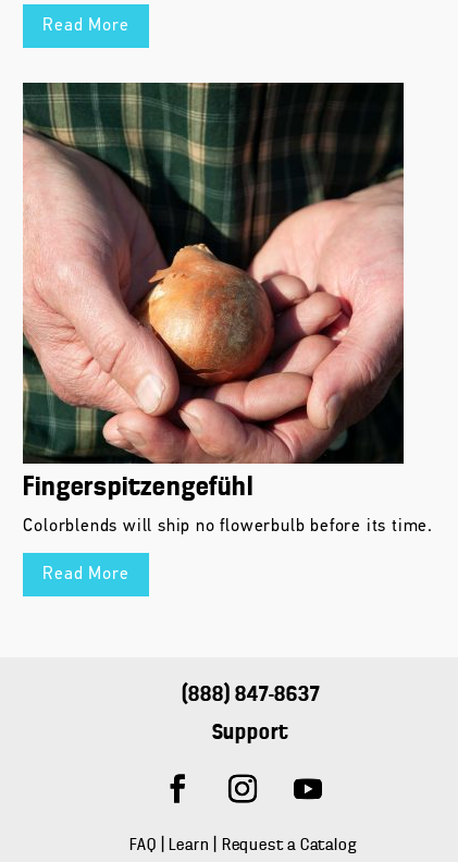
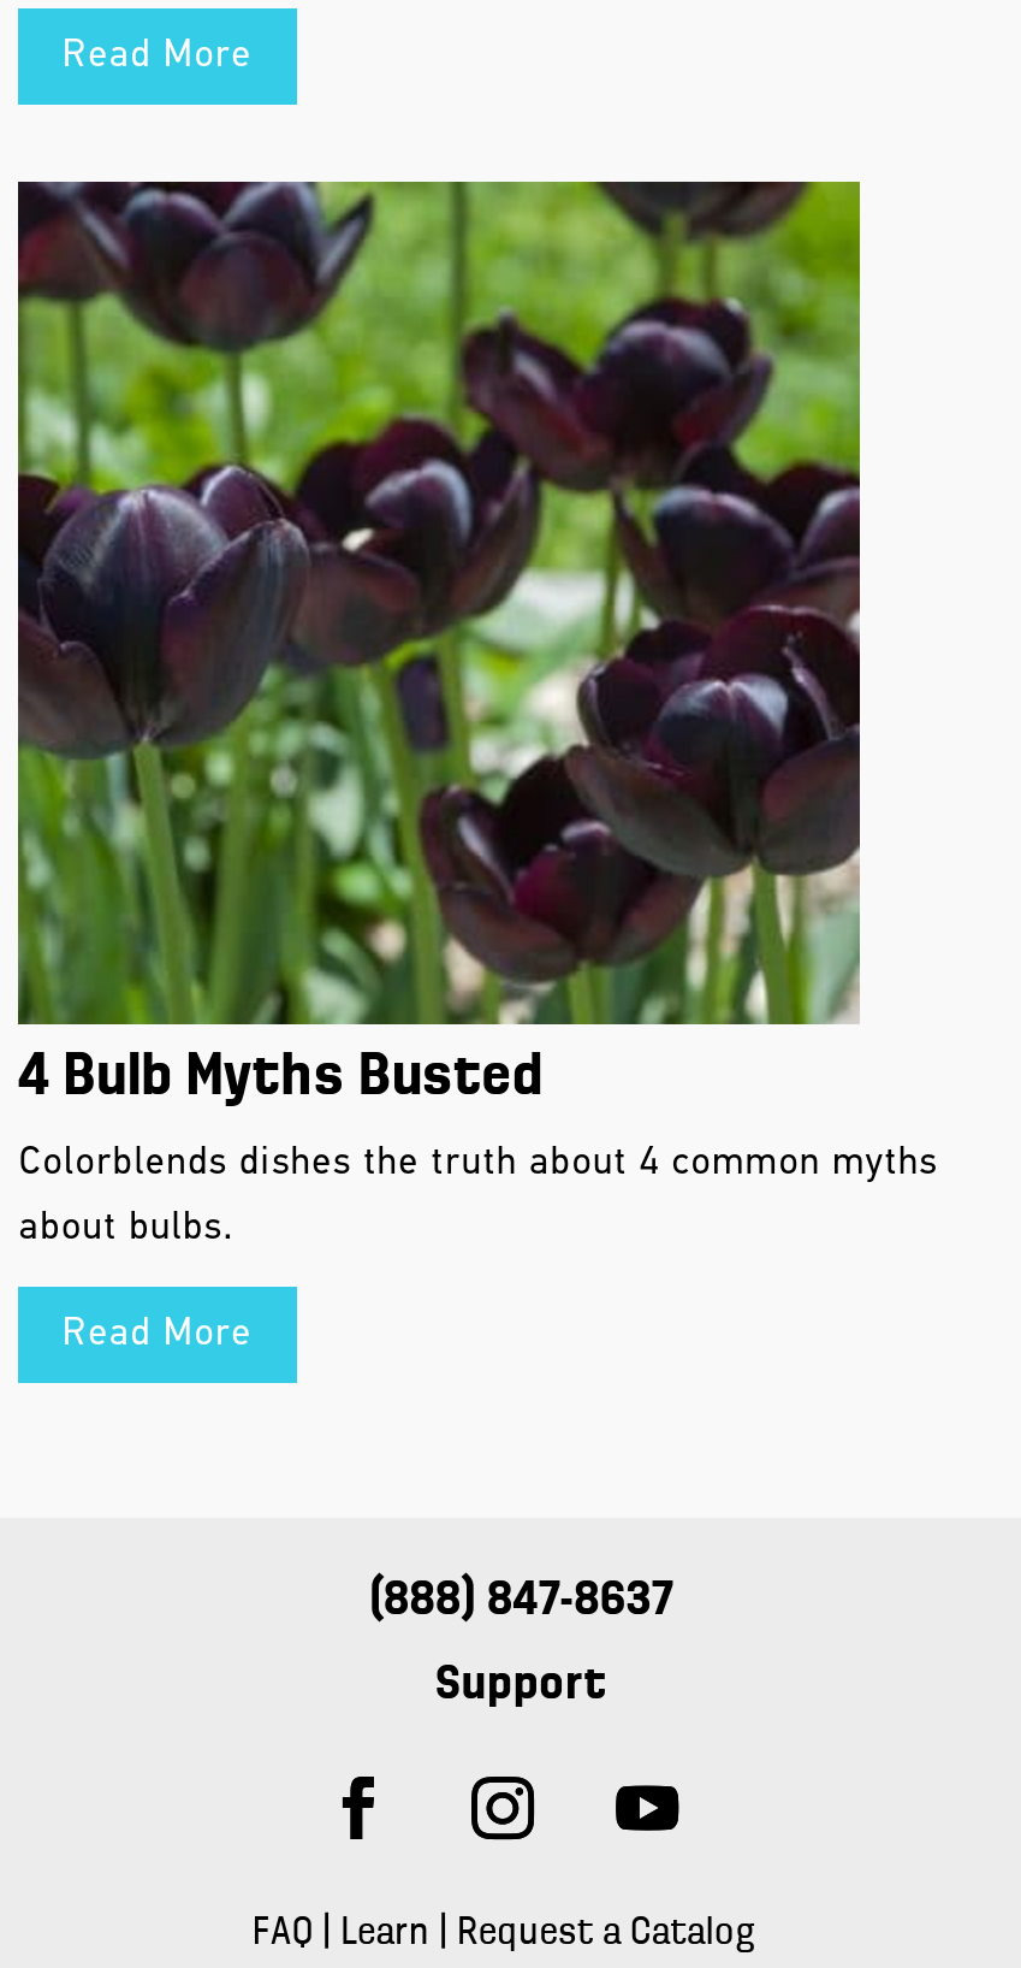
[22,82,433,535] [image] | Fingerspitzengefühl | Colorblends will ship no flowerbulb before its time. -> [16,179,938,1248] [image] | 4 Bulb Myths Busted | Colorblends dishes the truth about 4 common myths | about bulbs.

